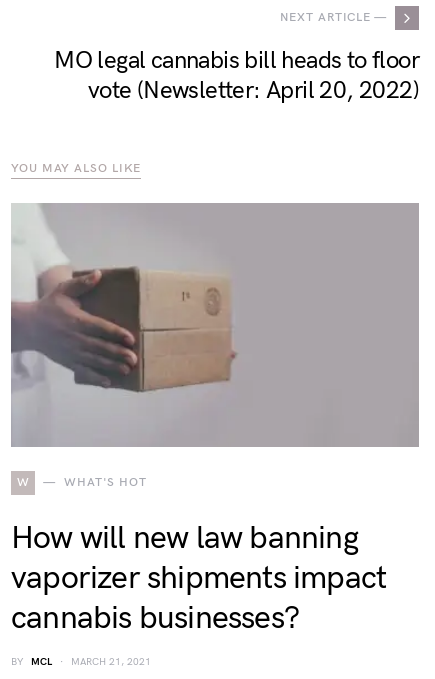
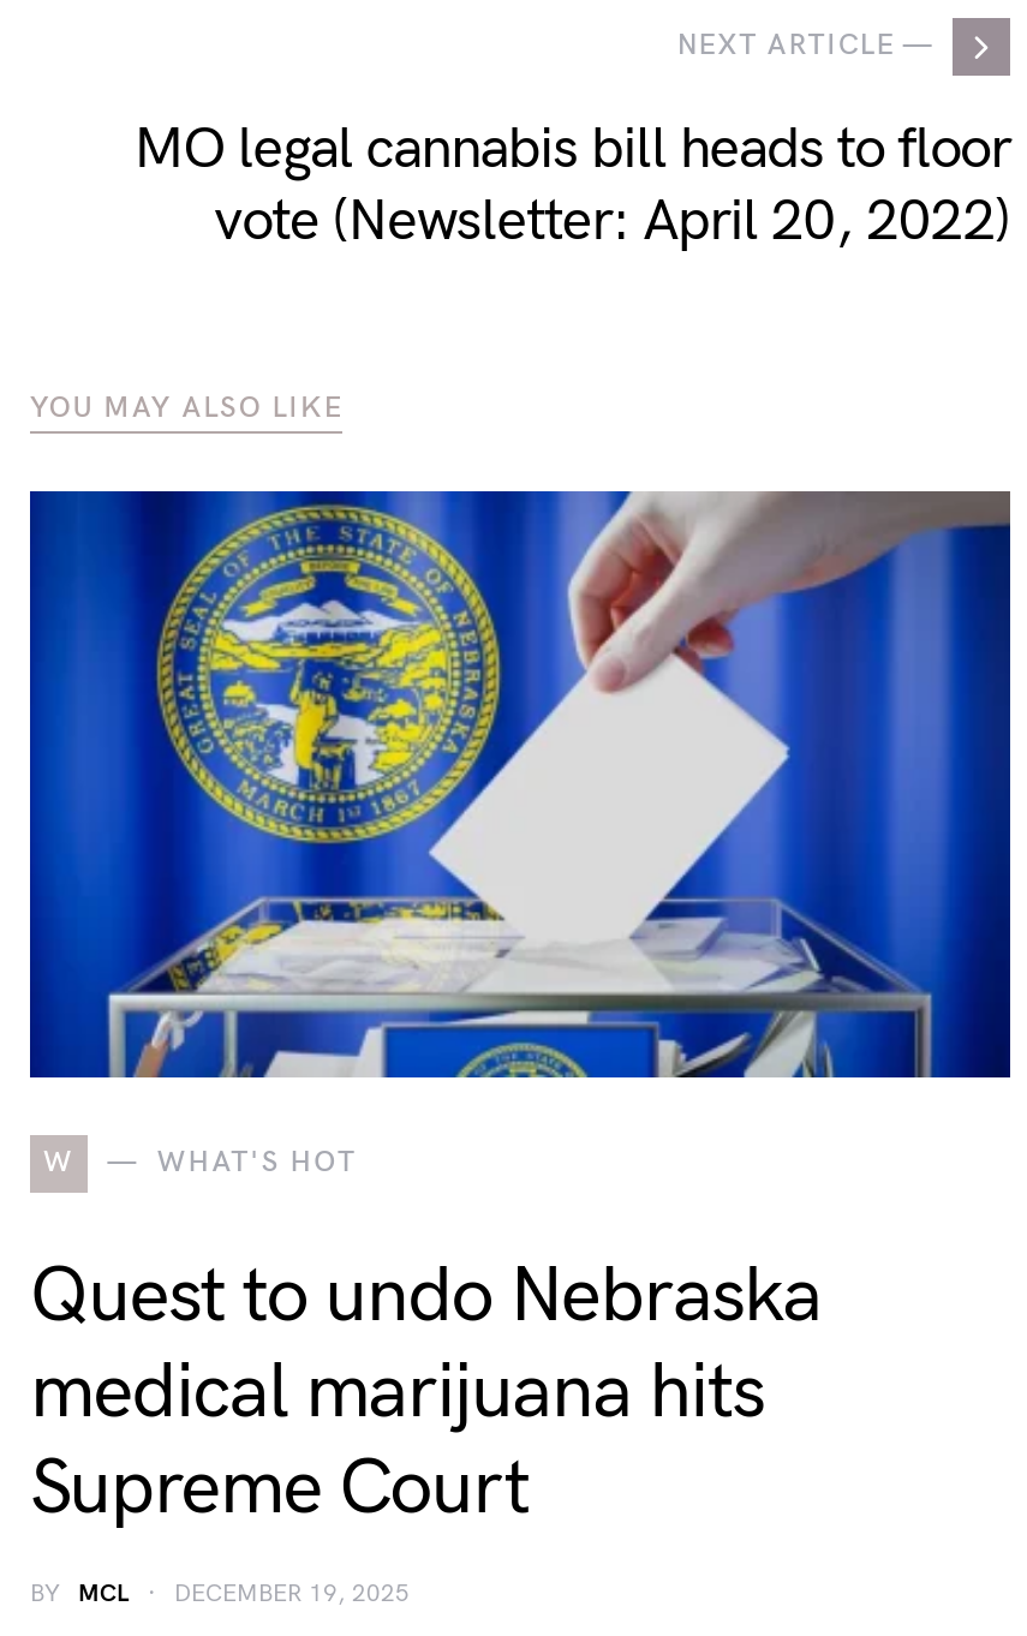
[10,203,418,447] [image] -> [28,489,1010,1080] [image]
[11,519,386,638] How will new law banning | vaporizer shipments impact | cannabis businesses? -> [30,1250,821,1536] Quest to undo Nebraska | medical marijuana hits | Supreme Court
[11,656,151,668] BY MCL MARCH 21, 2021 -> [30,1580,410,1608] BY MCL DECEMBER 19, 2025

